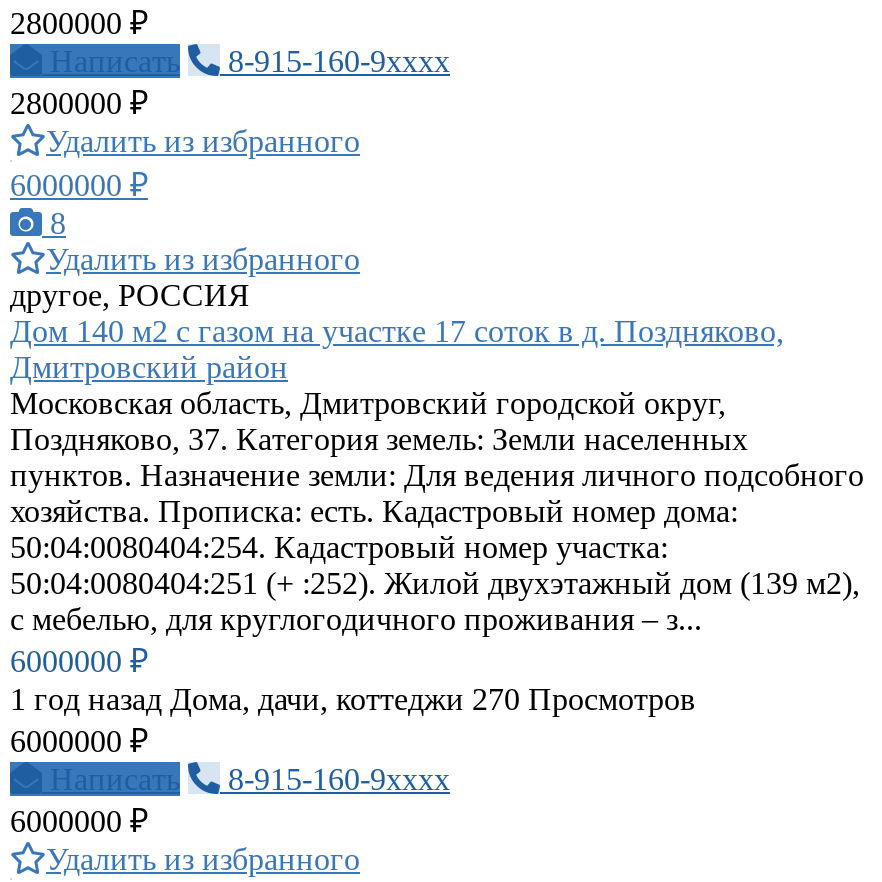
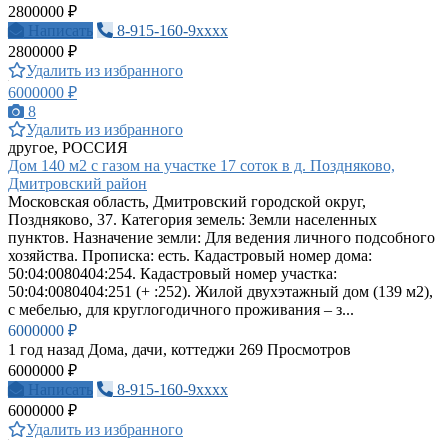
[10,682,696,716] 1 год назад Дома, дачи, коттеджи 270 Просмотров -> [8,341,351,358] 1 год назад Дома, дачи, коттеджи 269 Просмотров

